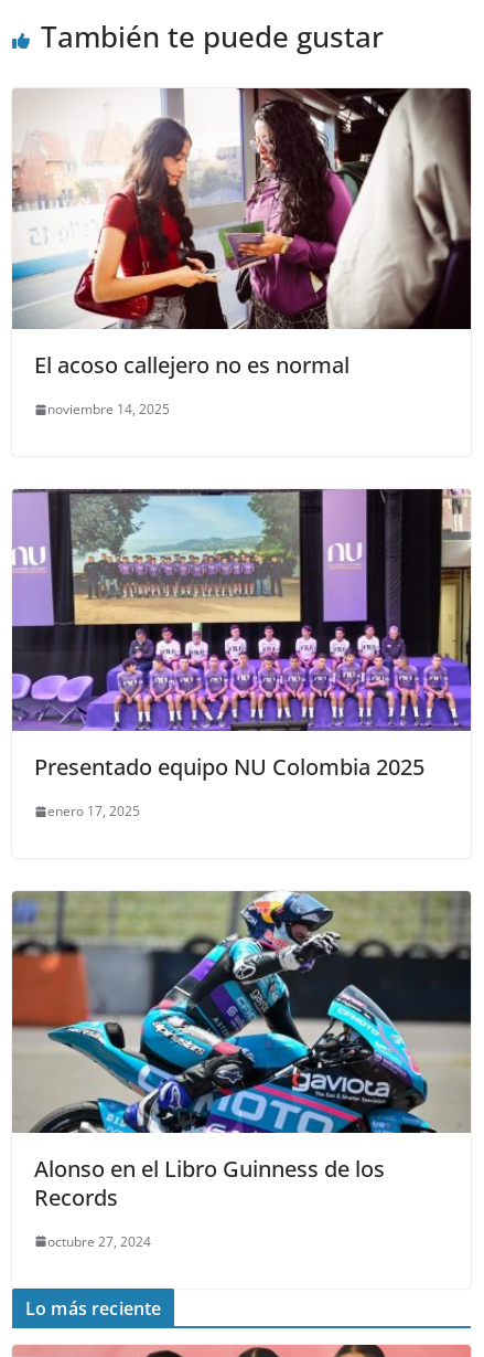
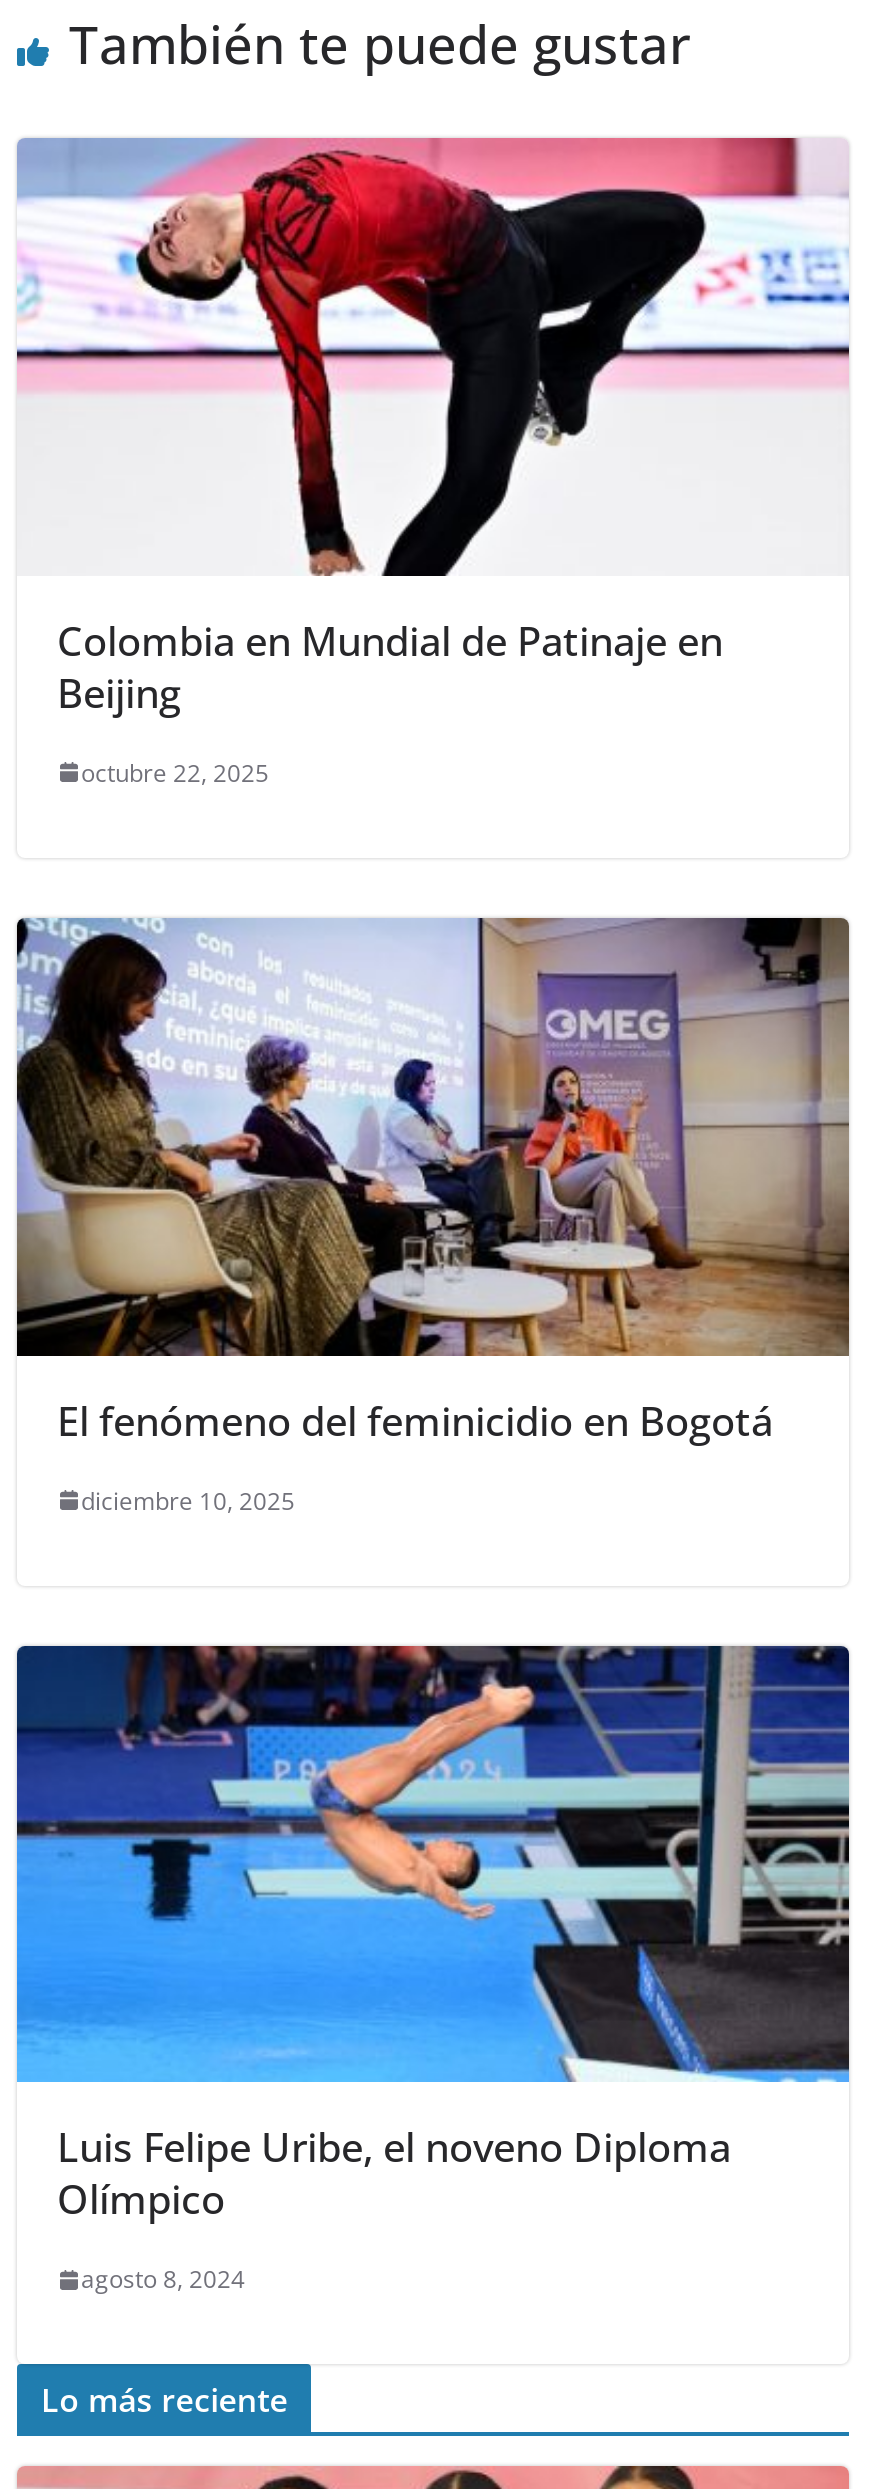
[11,87,472,380] [image] | El acoso callejero no es normal -> [17,137,851,720] [image] | Colombia en Mundial de Patinaje en | Beijing
[47,400,170,419] noviembre 14, 2025 -> [81,756,269,790] octubre 22, 2025
[11,488,472,782] [image] | Presentado equipo NU Colombia 2025 -> [15,917,851,1447] [image] | El fenómeno del feminicidio en Bogotá
[47,802,140,820] enero 17, 2025 -> [81,1483,295,1517] diciembre 10, 2025
[11,891,472,1212] [image] | Alonso en el Libro Guinness de los | Records -> [15,1643,851,2227] [image] | Luis Felipe Uribe, el noveno Diploma | Olímpico
[47,1232,151,1251] octubre 27, 2024 -> [81,2263,245,2297] agosto 8, 2024

